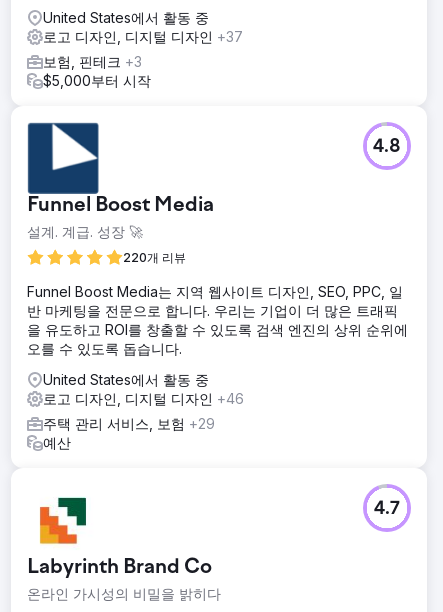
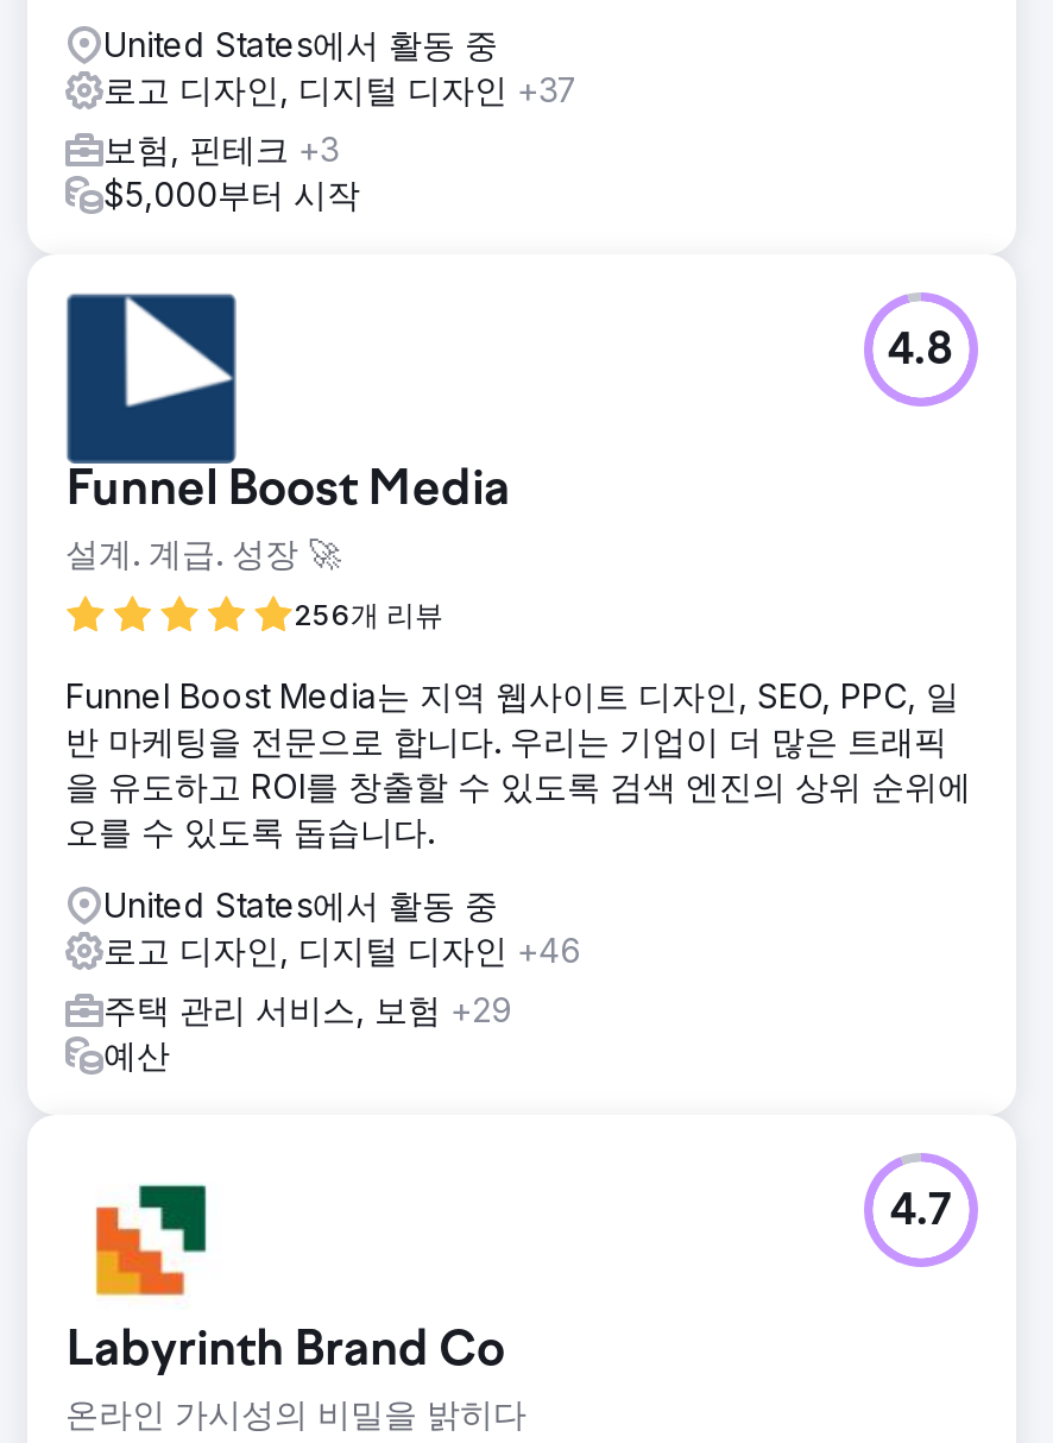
[123,250,186,265] 220개 리뷰 -> [294,596,443,631] 256개 리뷰

